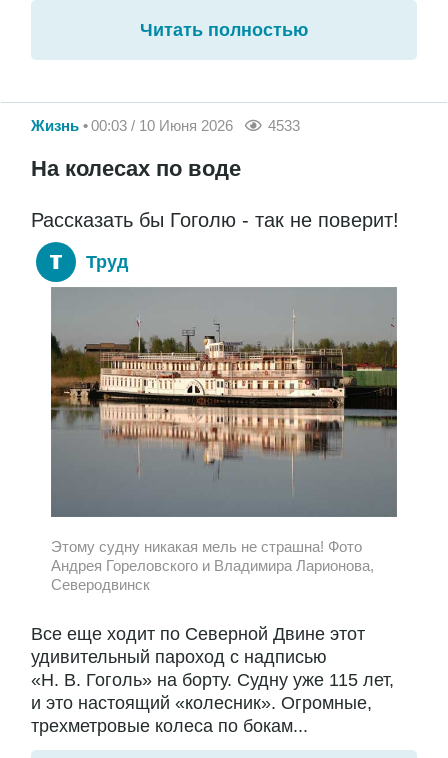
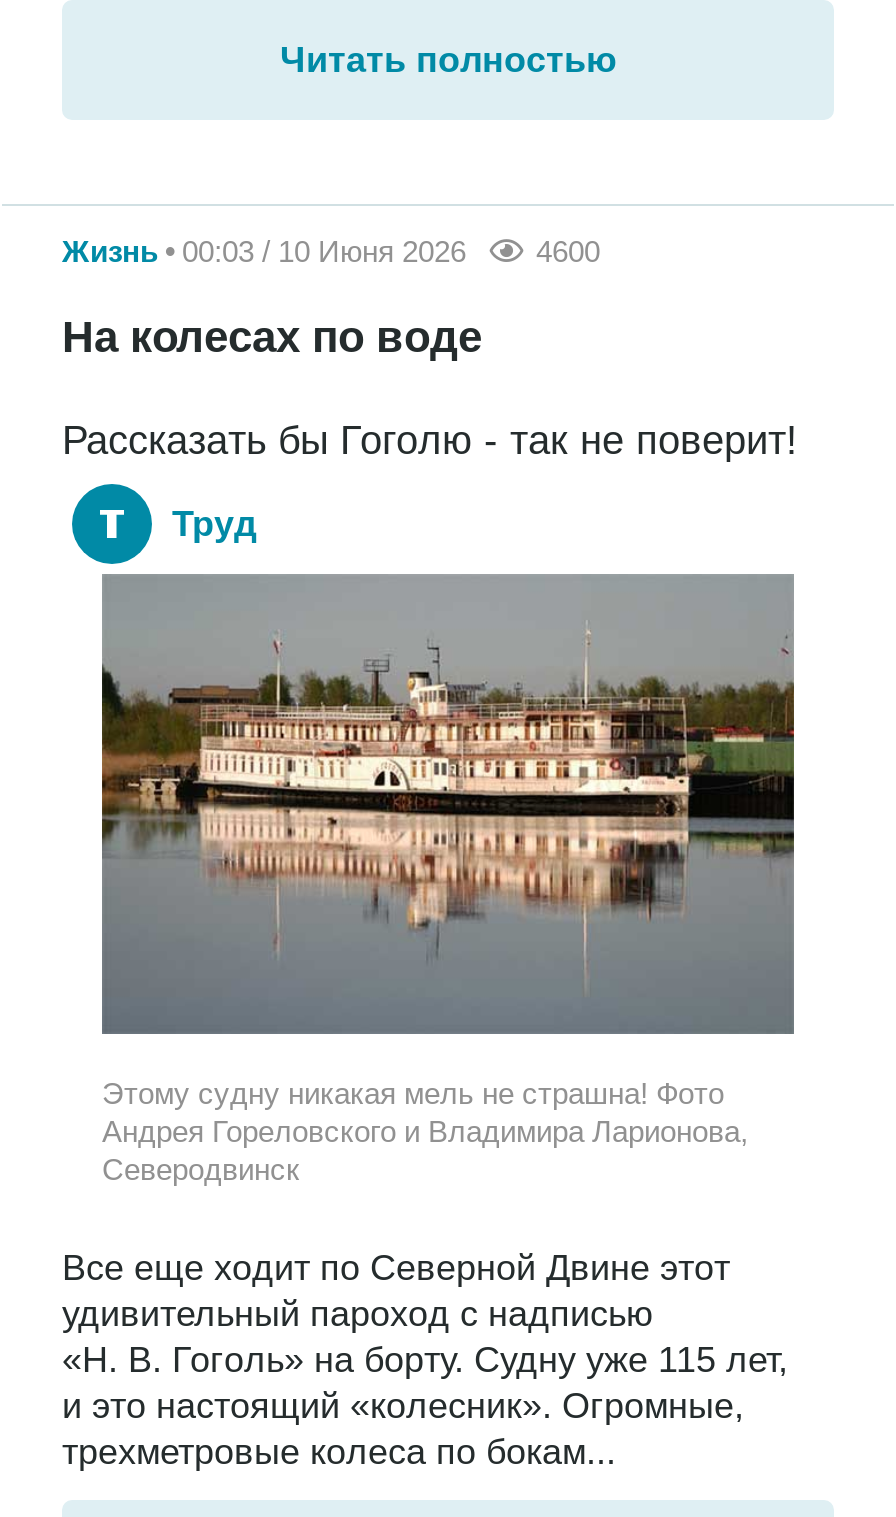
[268,117,300,134] 4533 -> [536,235,600,269] 4600

